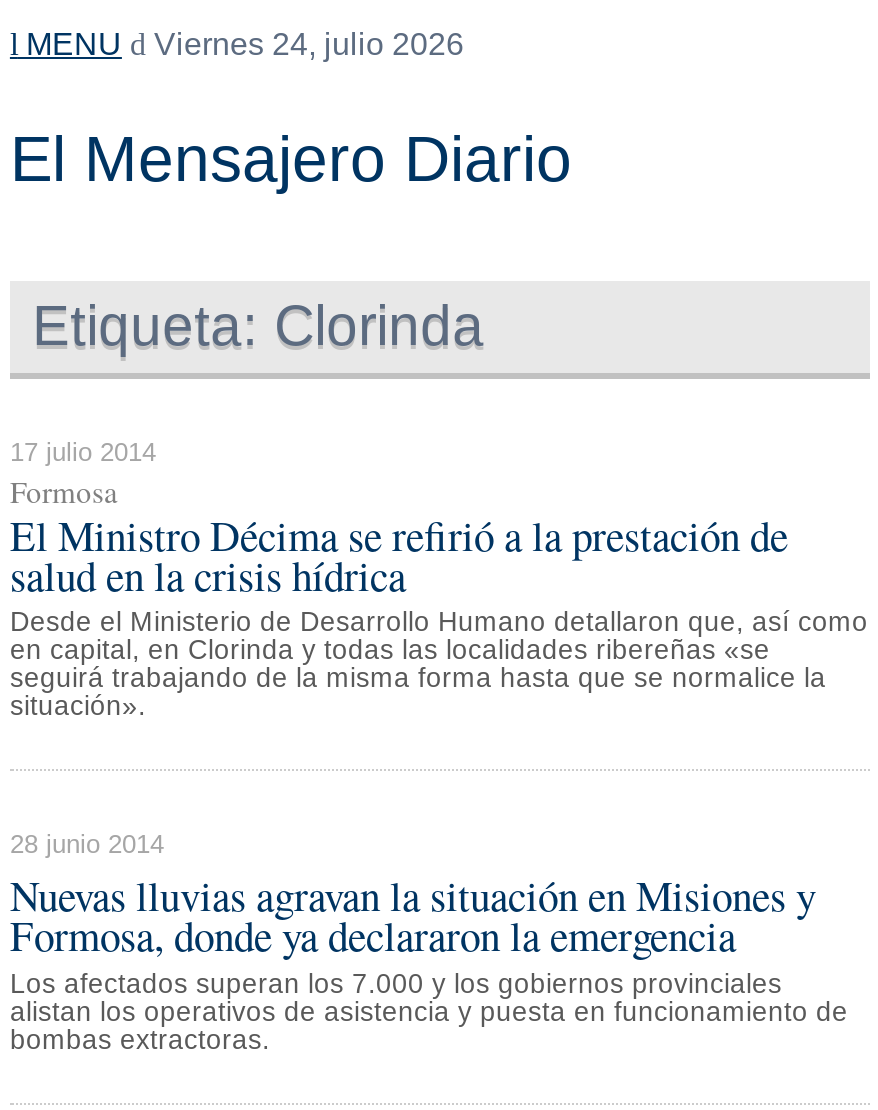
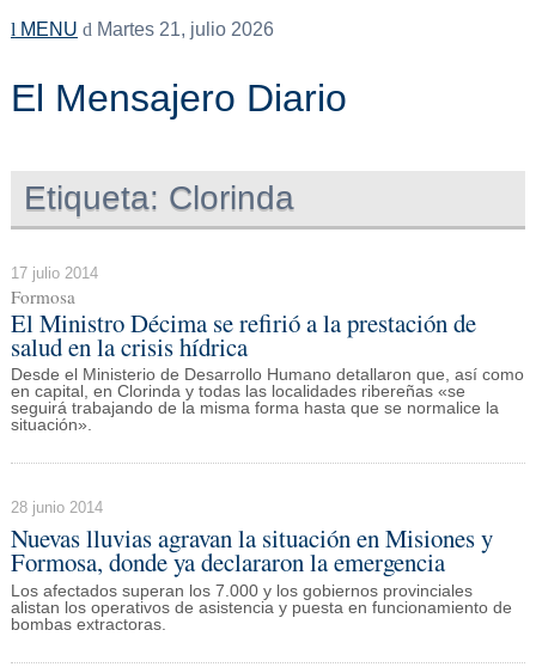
[146,27,464,61] Viernes 24, julio 2026 -> [92,19,274,39] Martes 21, julio 2026

